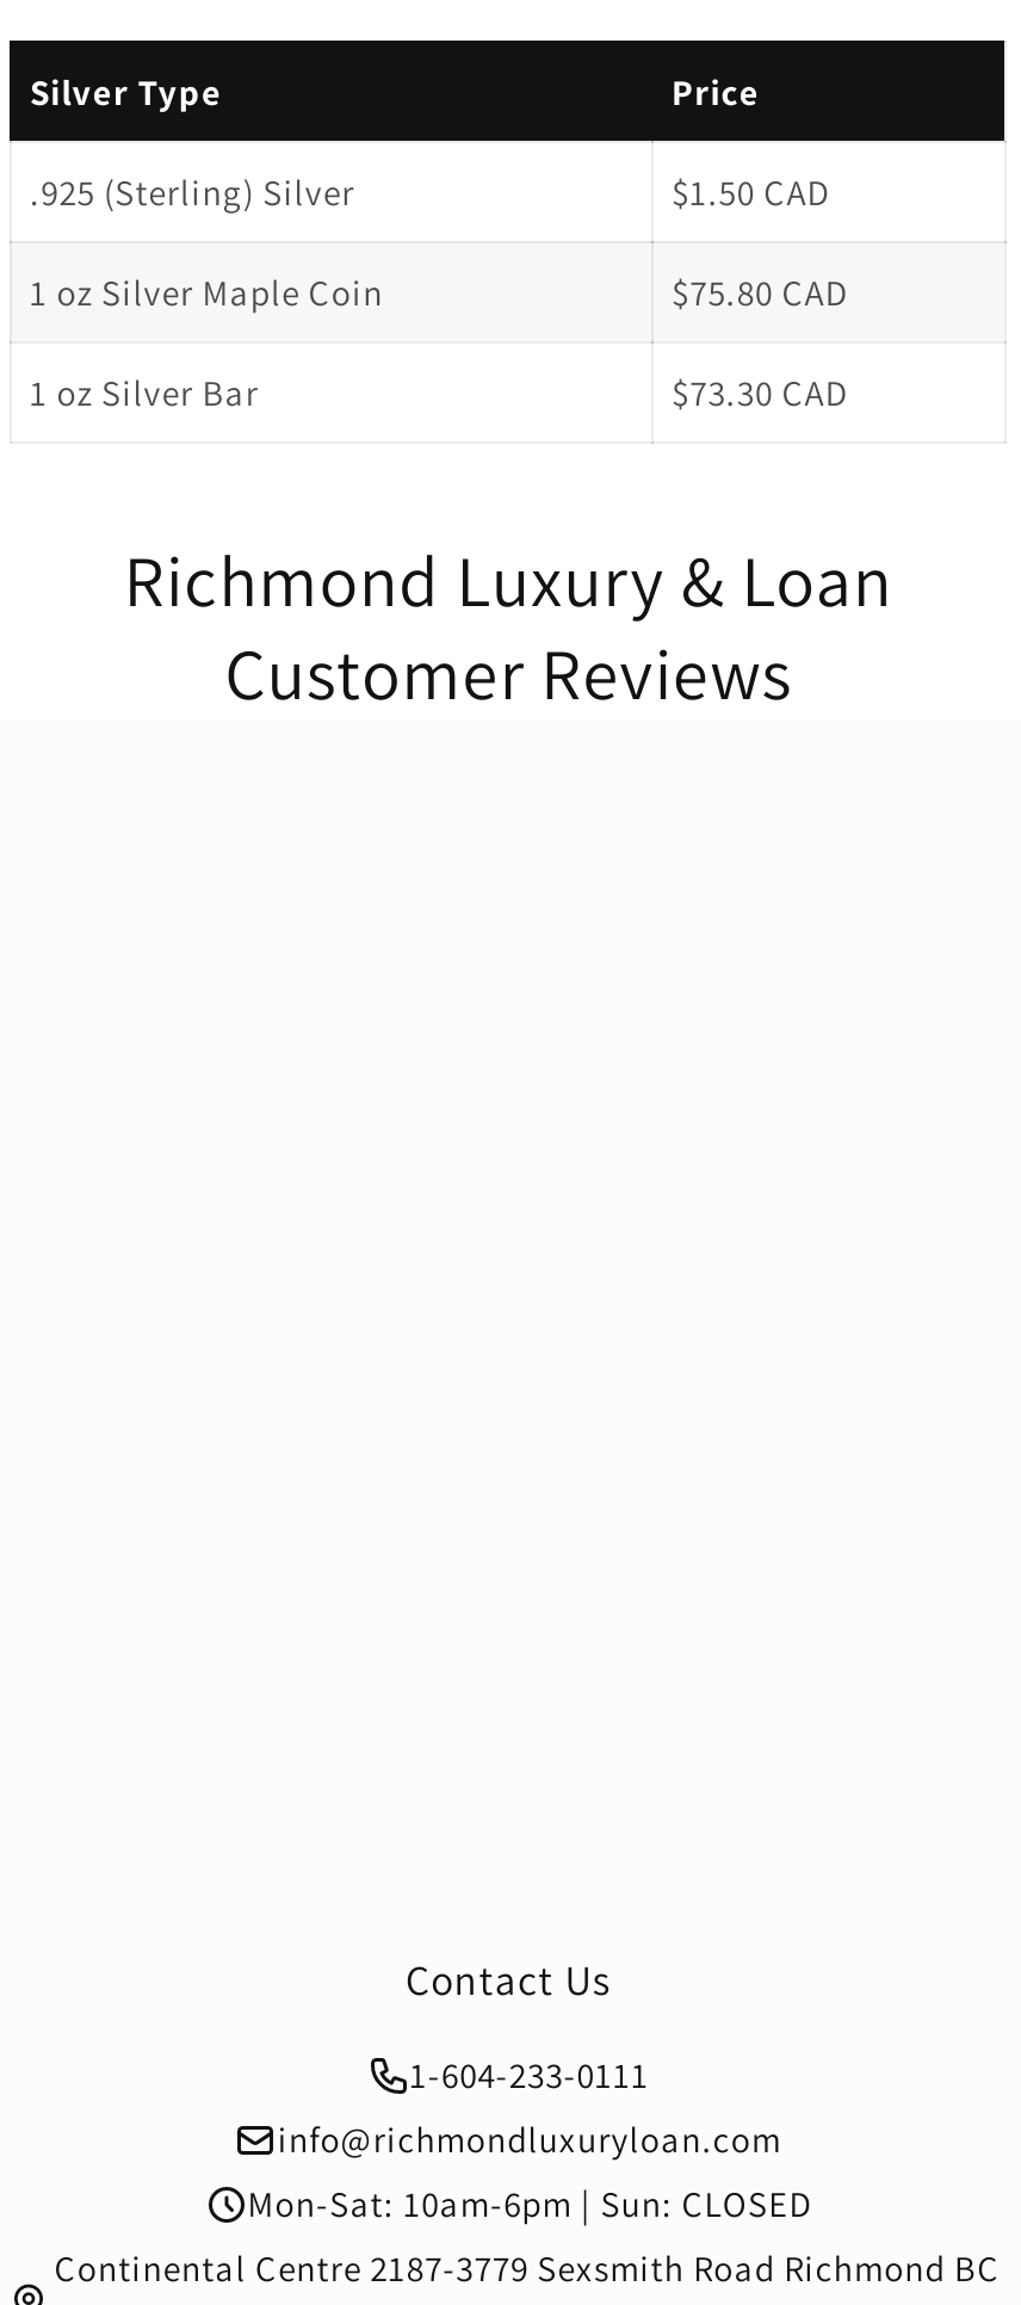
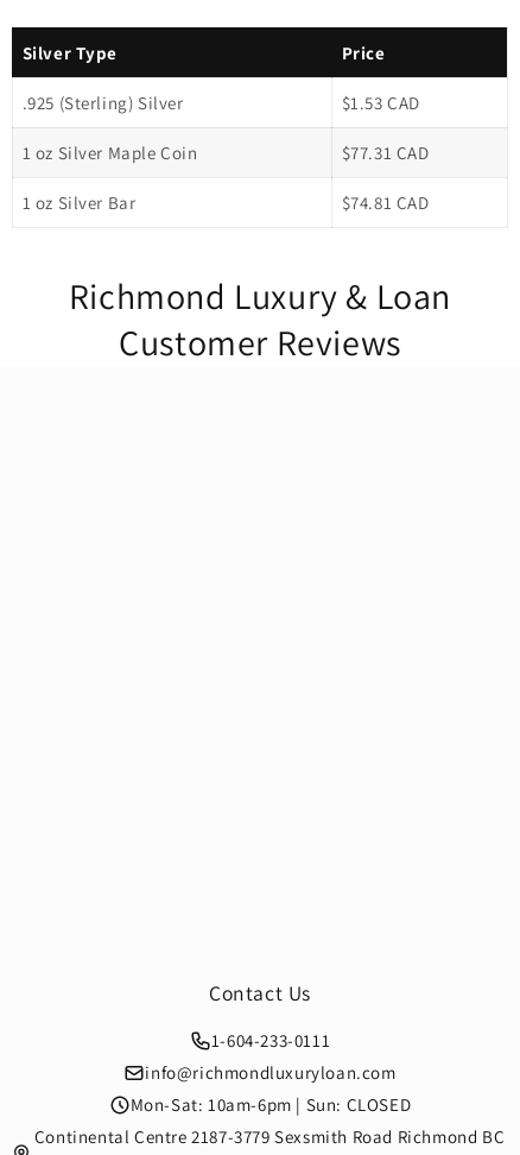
[672,169,830,215] $1.50 CAD -> [341,91,420,114] $1.53 CAD
[672,269,848,315] $75.80 CAD -> [341,141,429,164] $77.31 CAD
[672,370,848,415] $73.30 CAD -> [341,191,429,214] $74.81 CAD

